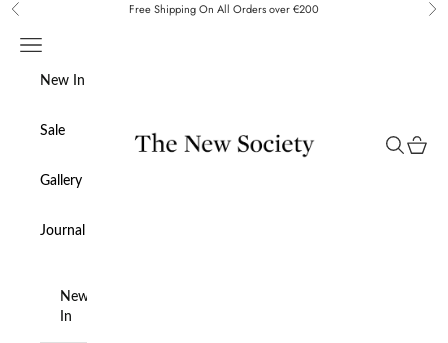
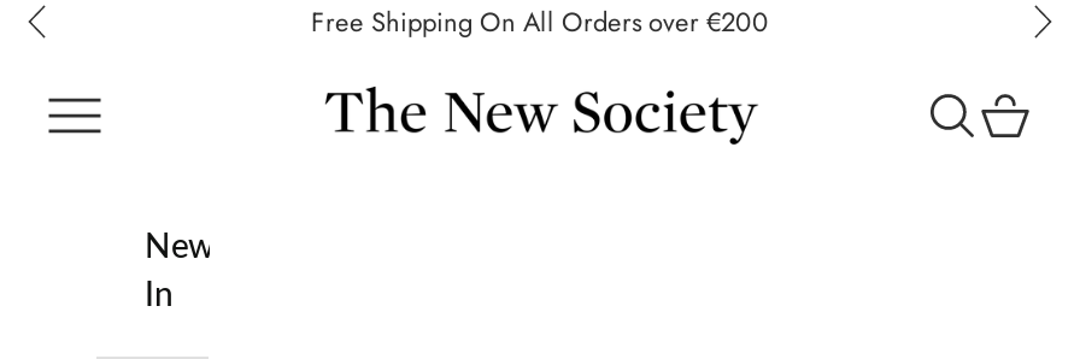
[40,74,85,88] New In -> none
[40,124,65,138] Sale -> none
[40,174,82,188] Gallery -> none
[40,224,85,238] Journal -> none

